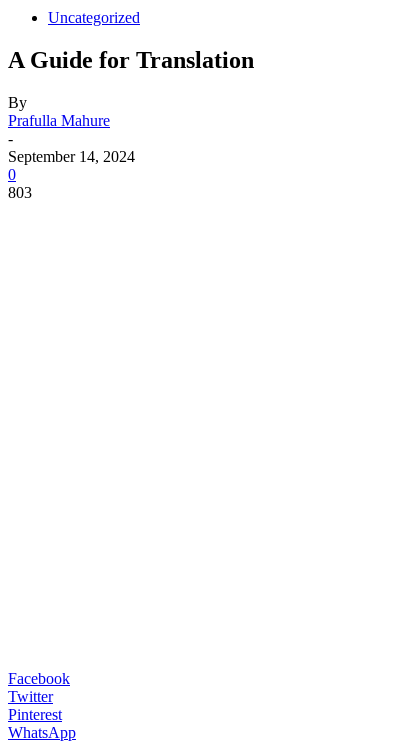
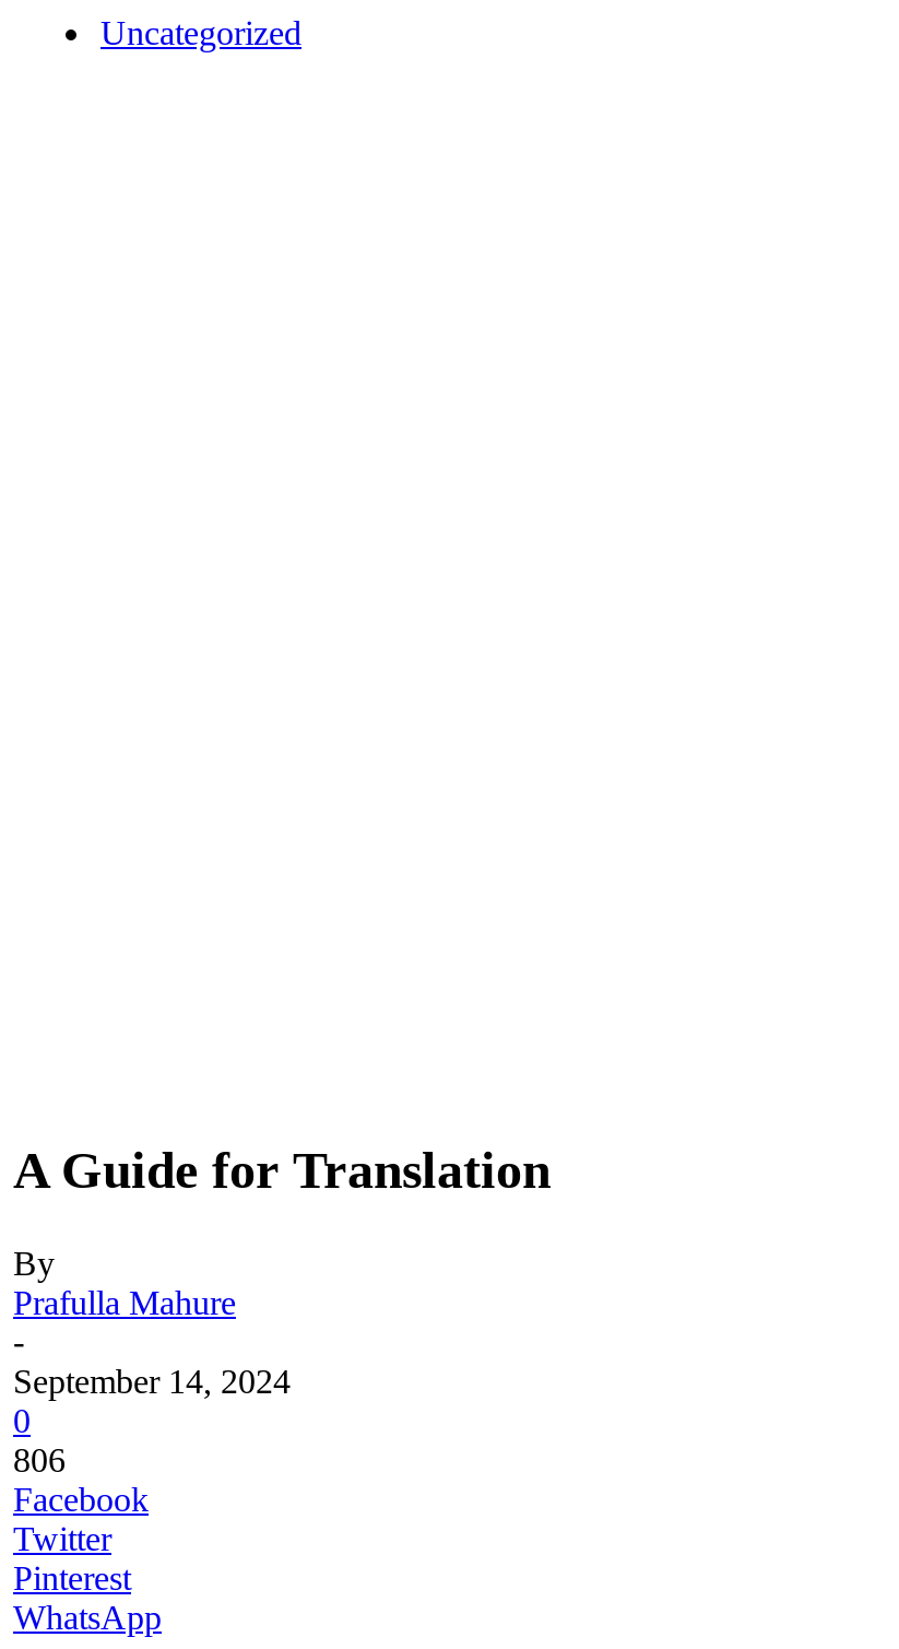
moved [8,47,254,183] -> [13,1142,551,1439]: A Guide for Translation | By | Prafulla Mahure | September 14, 2024 | 0
[8,184,32,201] 803 -> [13,1441,66,1478] 806

